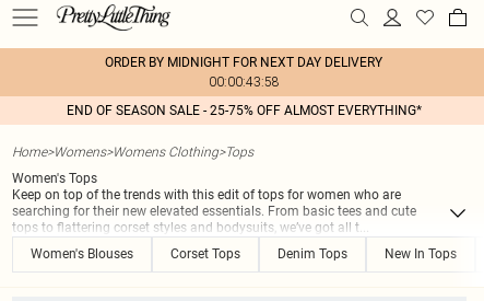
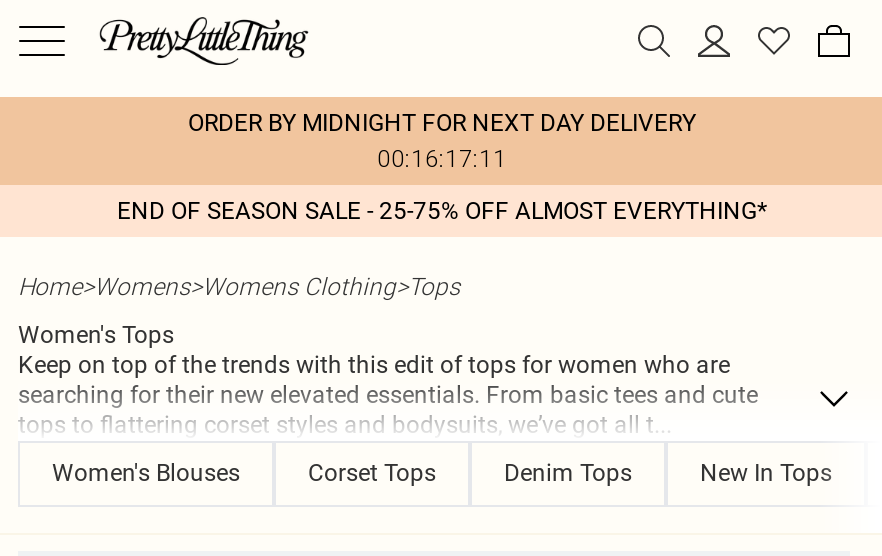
[208,73,279,90] 00:00:43:58 -> [377,143,507,173] 00:16:17:11

